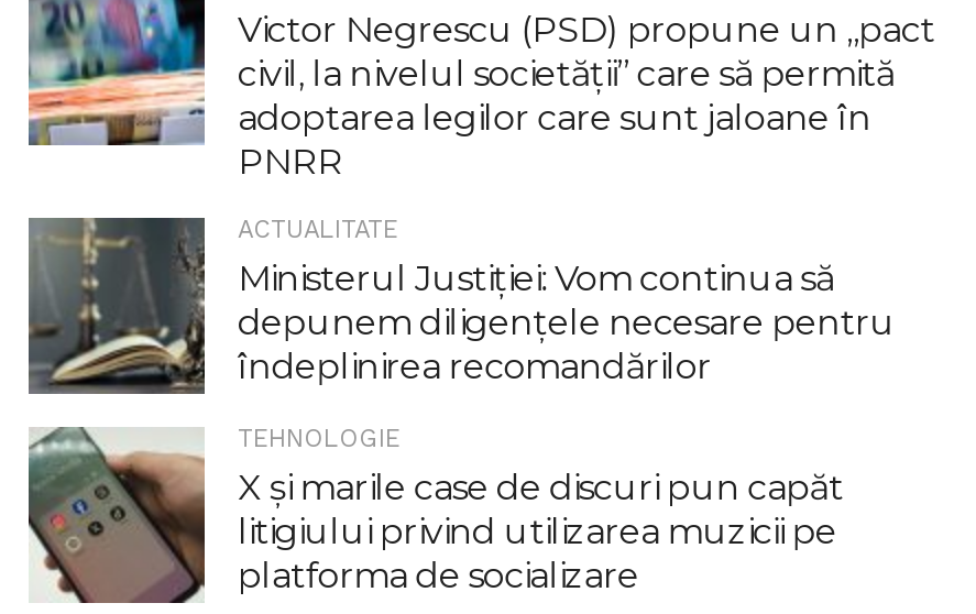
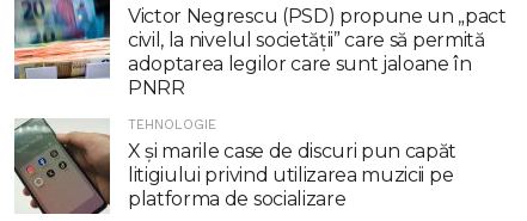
[26,215,895,396] [image] | ACTUALITATE | Ministerul Justiției: Vom continua să | depunem diligențele necesare pentru | îndeplinirea recomandărilor -> none

